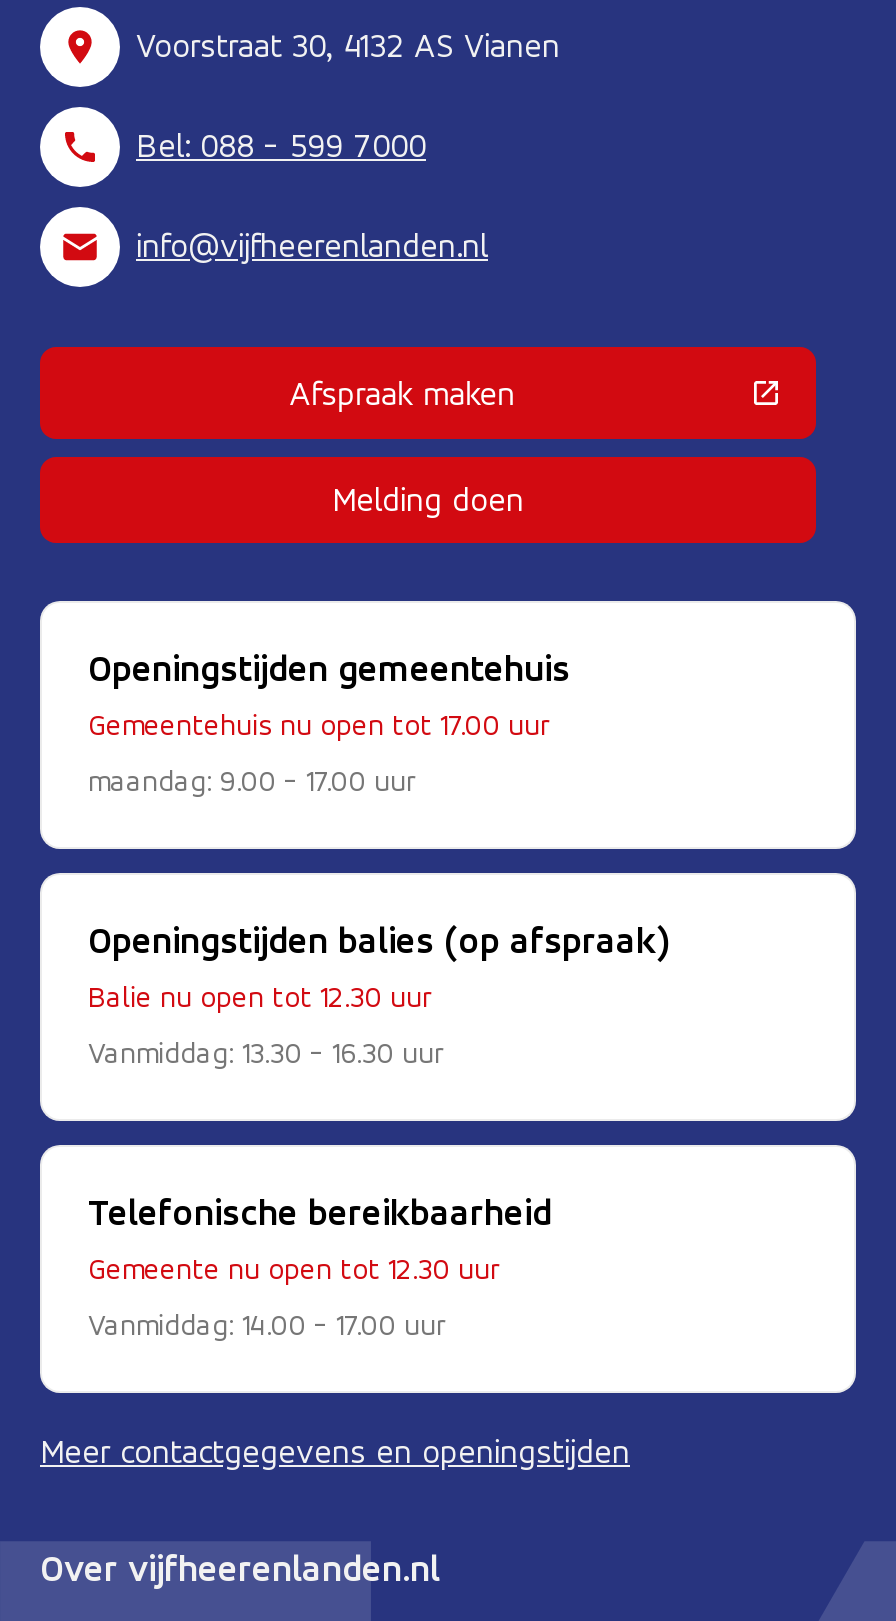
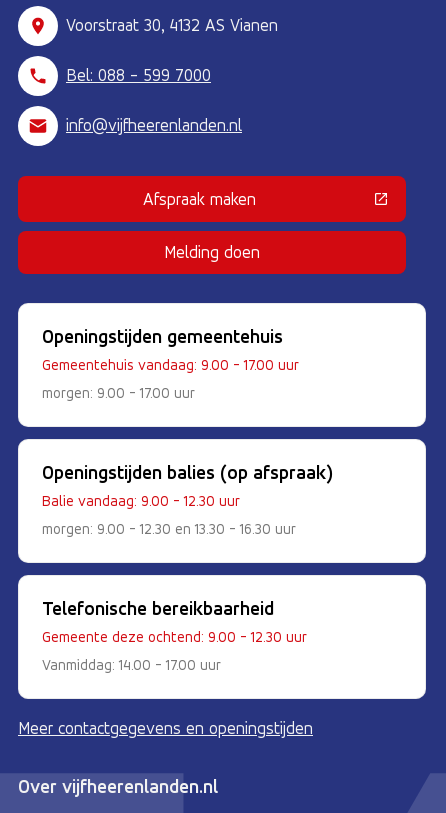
[88,708,550,744] Gemeentehuis nu open tot 17.00 uur -> [42,356,299,374] Gemeentehuis vandaag: 9.00 - 17.00 uur
[88,764,416,800] maandag: 9.00 - 17.00 uur -> [42,384,195,402] morgen: 9.00 - 17.00 uur
[88,980,432,1016] Balie nu open tot 12.30 uur -> [42,492,240,510] Balie vandaag: 9.00 - 12.30 uur
[88,1036,444,1072] Vanmiddag: 13.30 - 16.30 uur -> [42,520,296,538] morgen: 9.00 - 12.30 en 13.30 - 16.30 uur
[88,1252,500,1288] Gemeente nu open tot 12.30 uur -> [42,628,307,646] Gemeente deze ochtend: 9.00 - 12.30 uur

